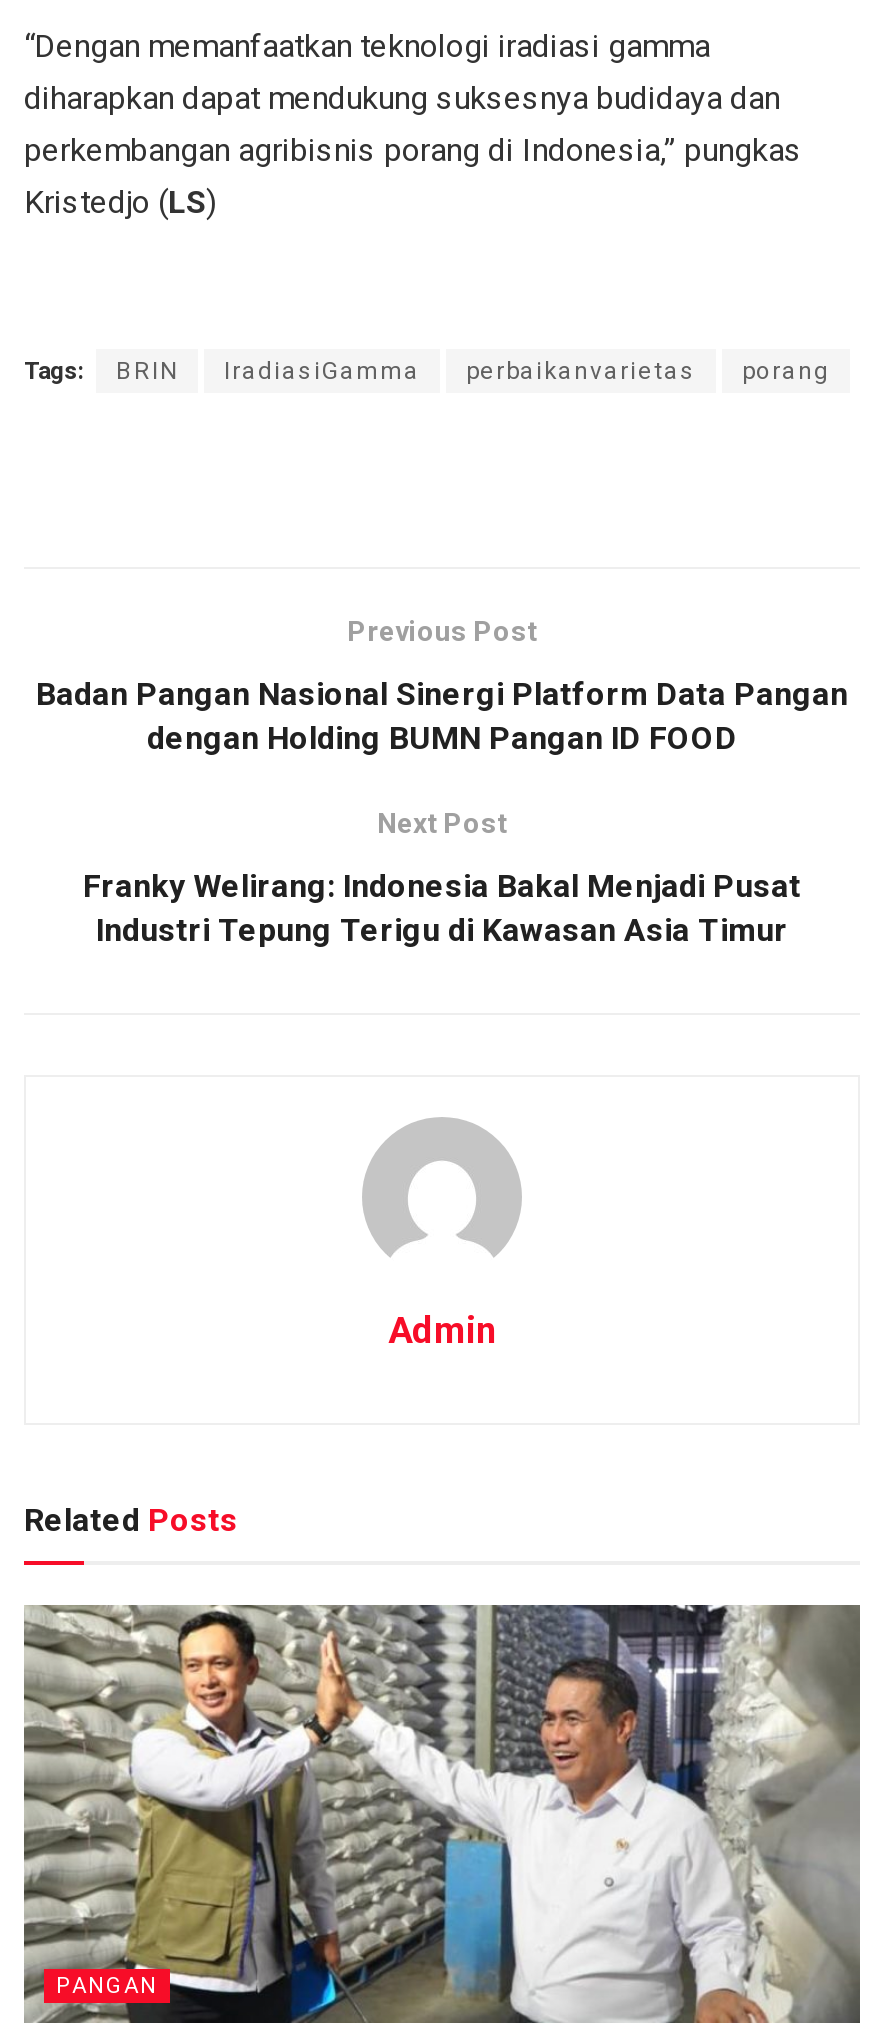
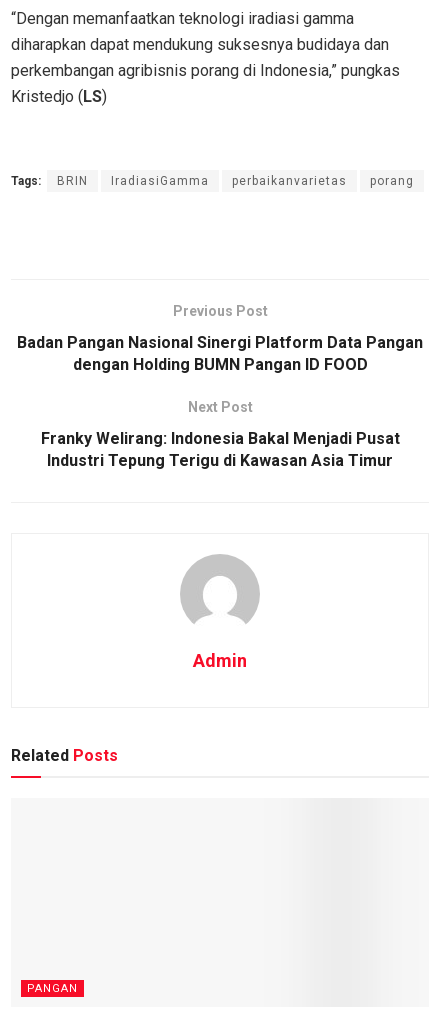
[22,1603,862,2025] [image] -> none

